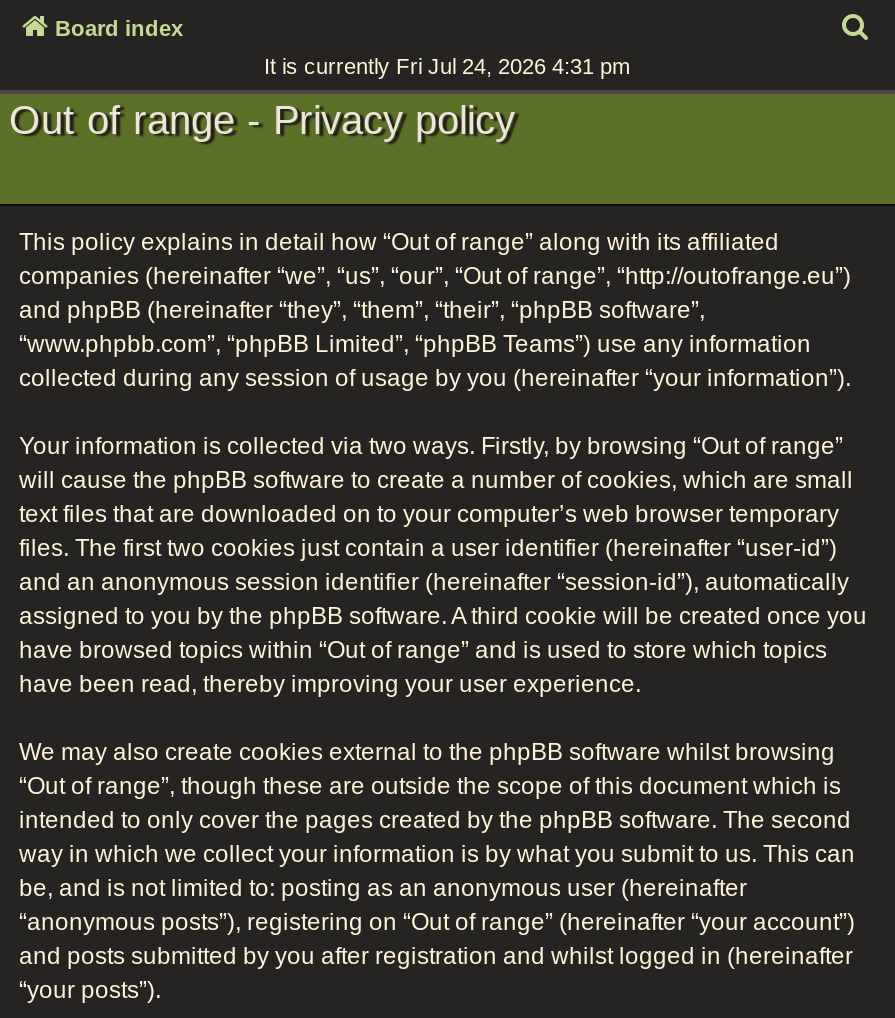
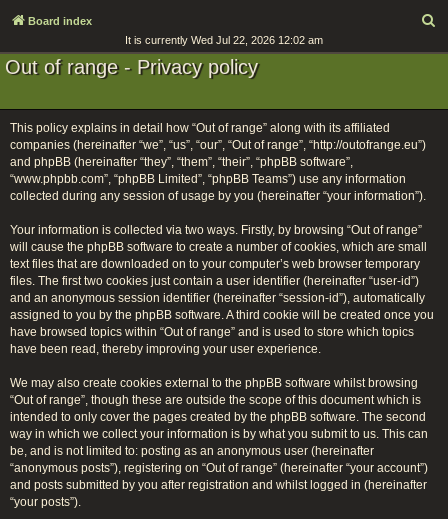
[264,54,630,78] It is currently Fri Jul 24, 2026 4:31 pm -> [125,34,323,46] It is currently Wed Jul 22, 2026 12:02 am

